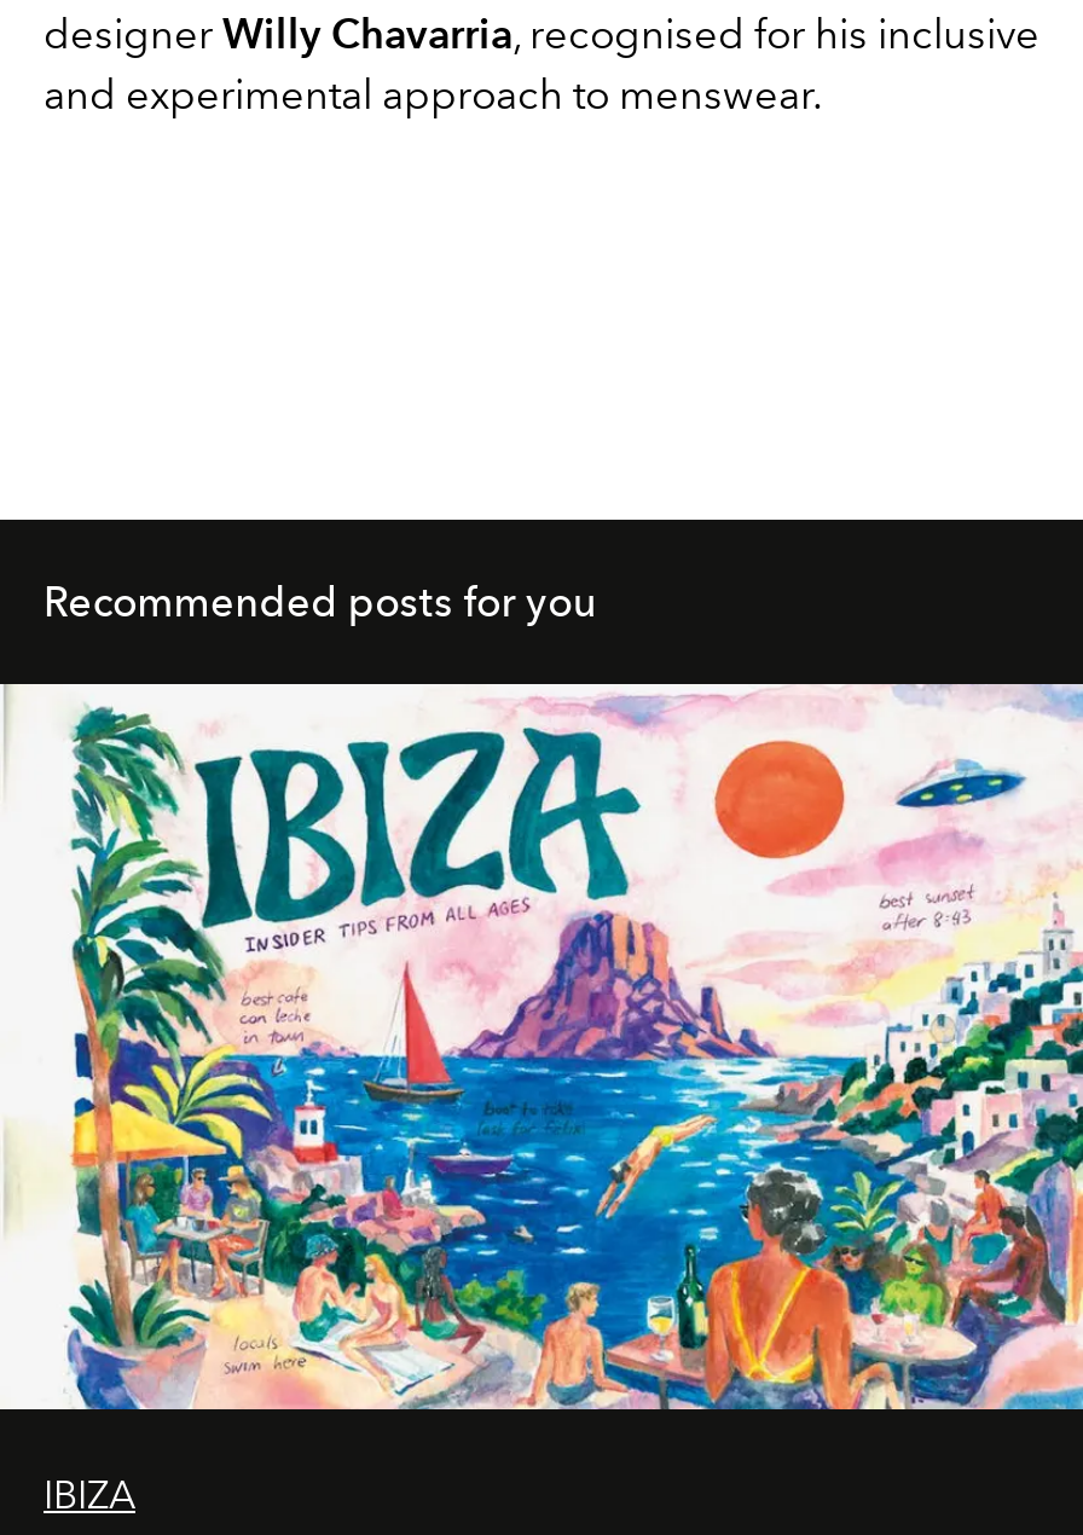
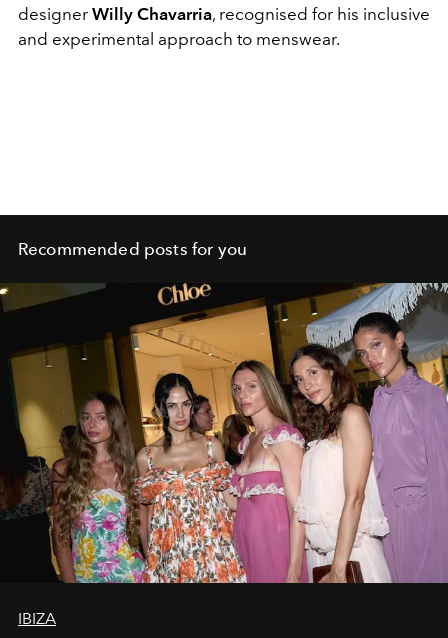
[7,682,1076,1412] [image] -> [3,283,445,584] [image]

